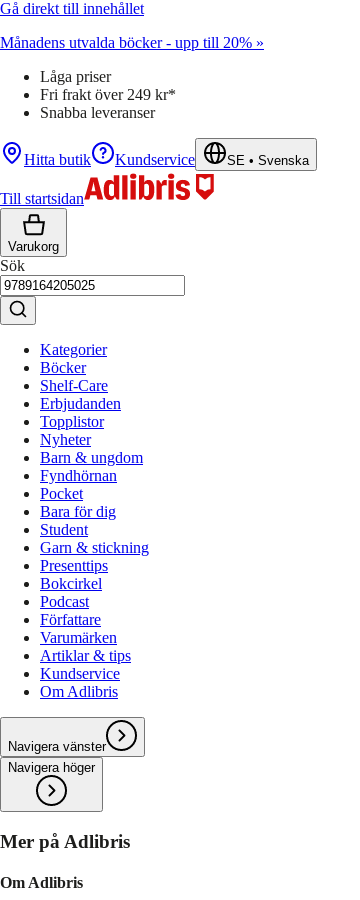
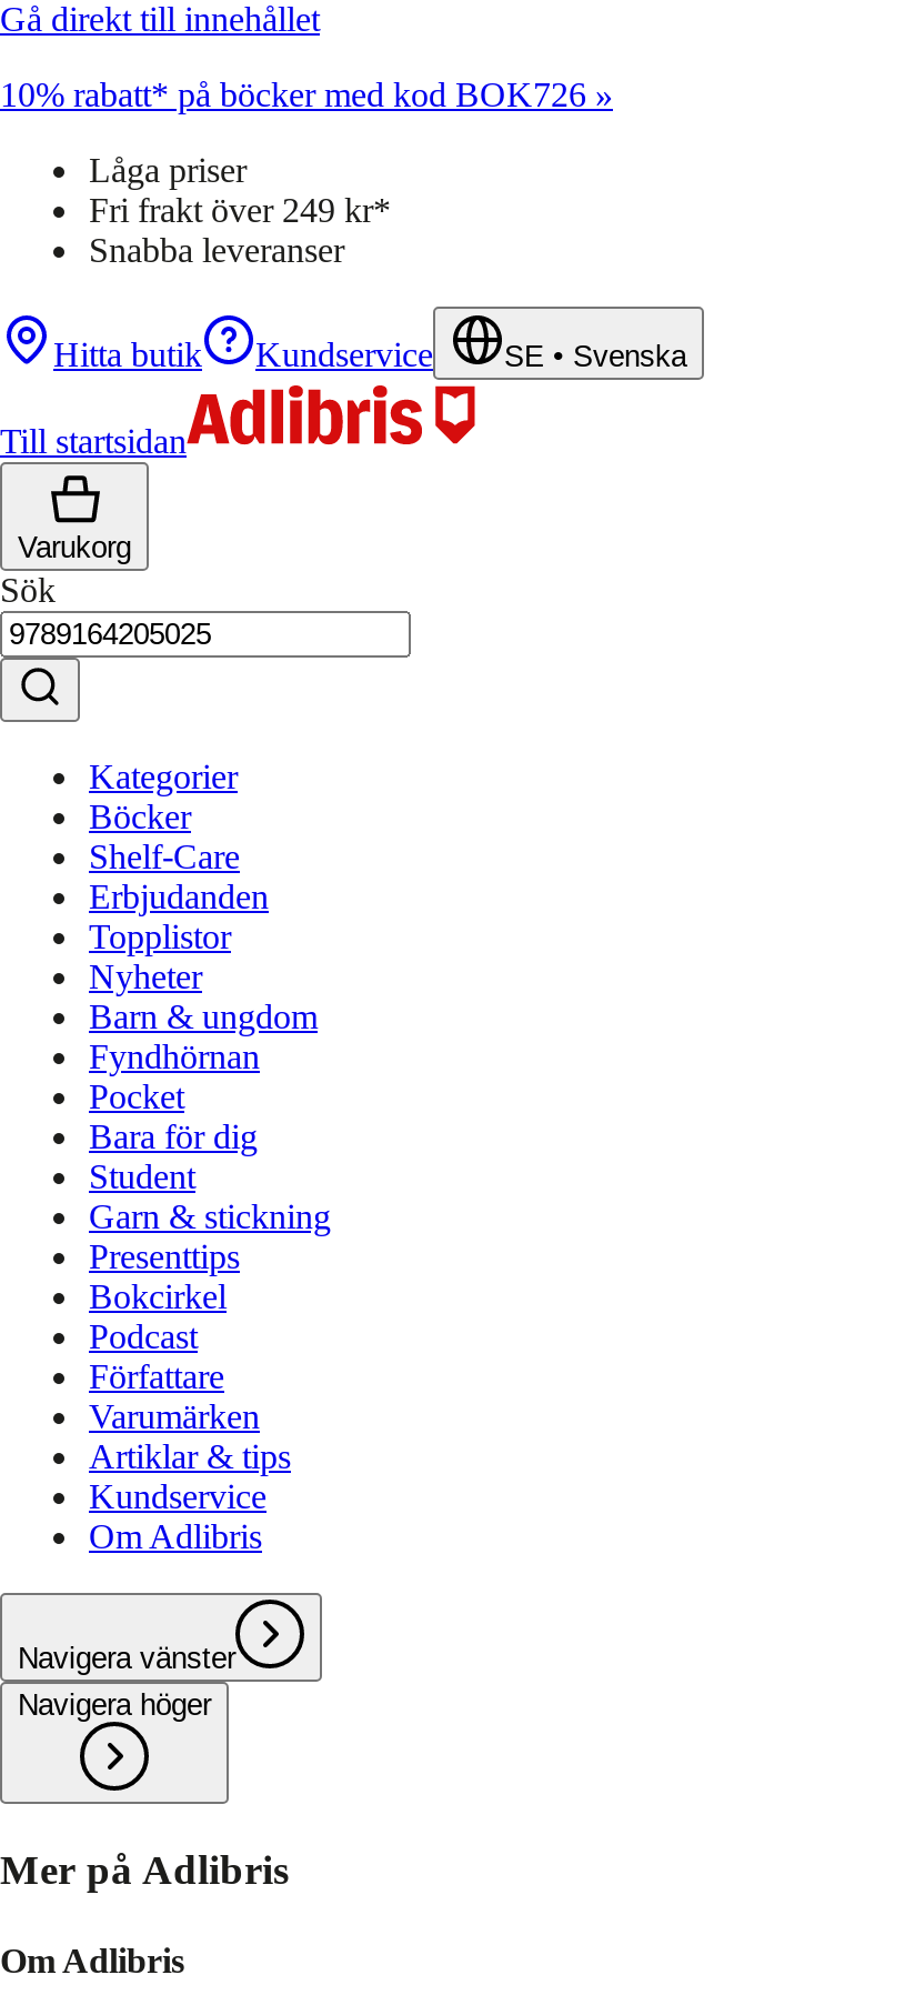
[0,34,264,51] Månadens utvalda böcker - upp till 20% » -> [0,76,613,113] 10% rabatt* på böcker med kod BOK726 »

